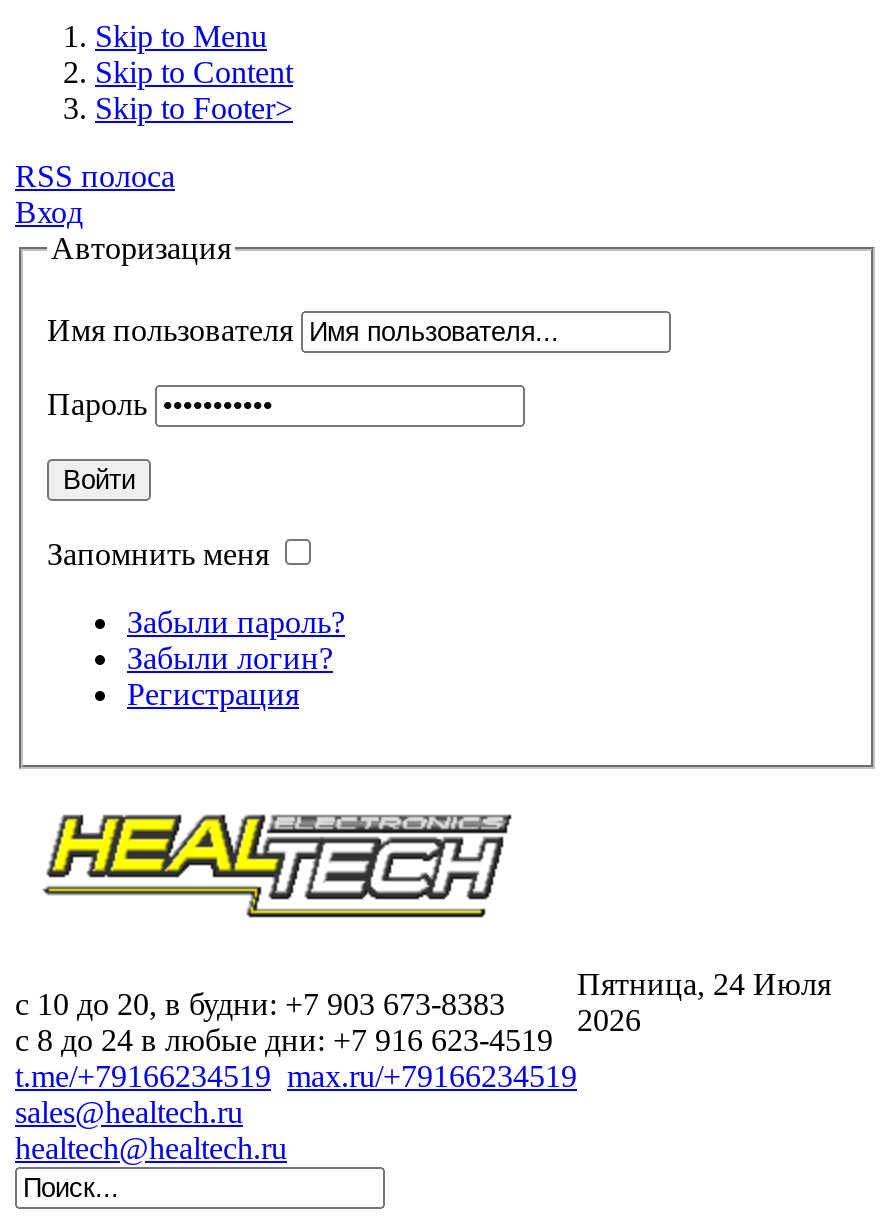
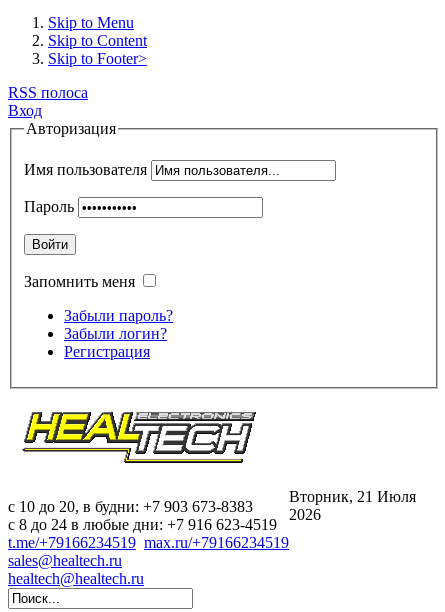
[577,966,831,1000] Пятница, 24 Июля -> [289,488,416,505] Вторник, 21 Июля

